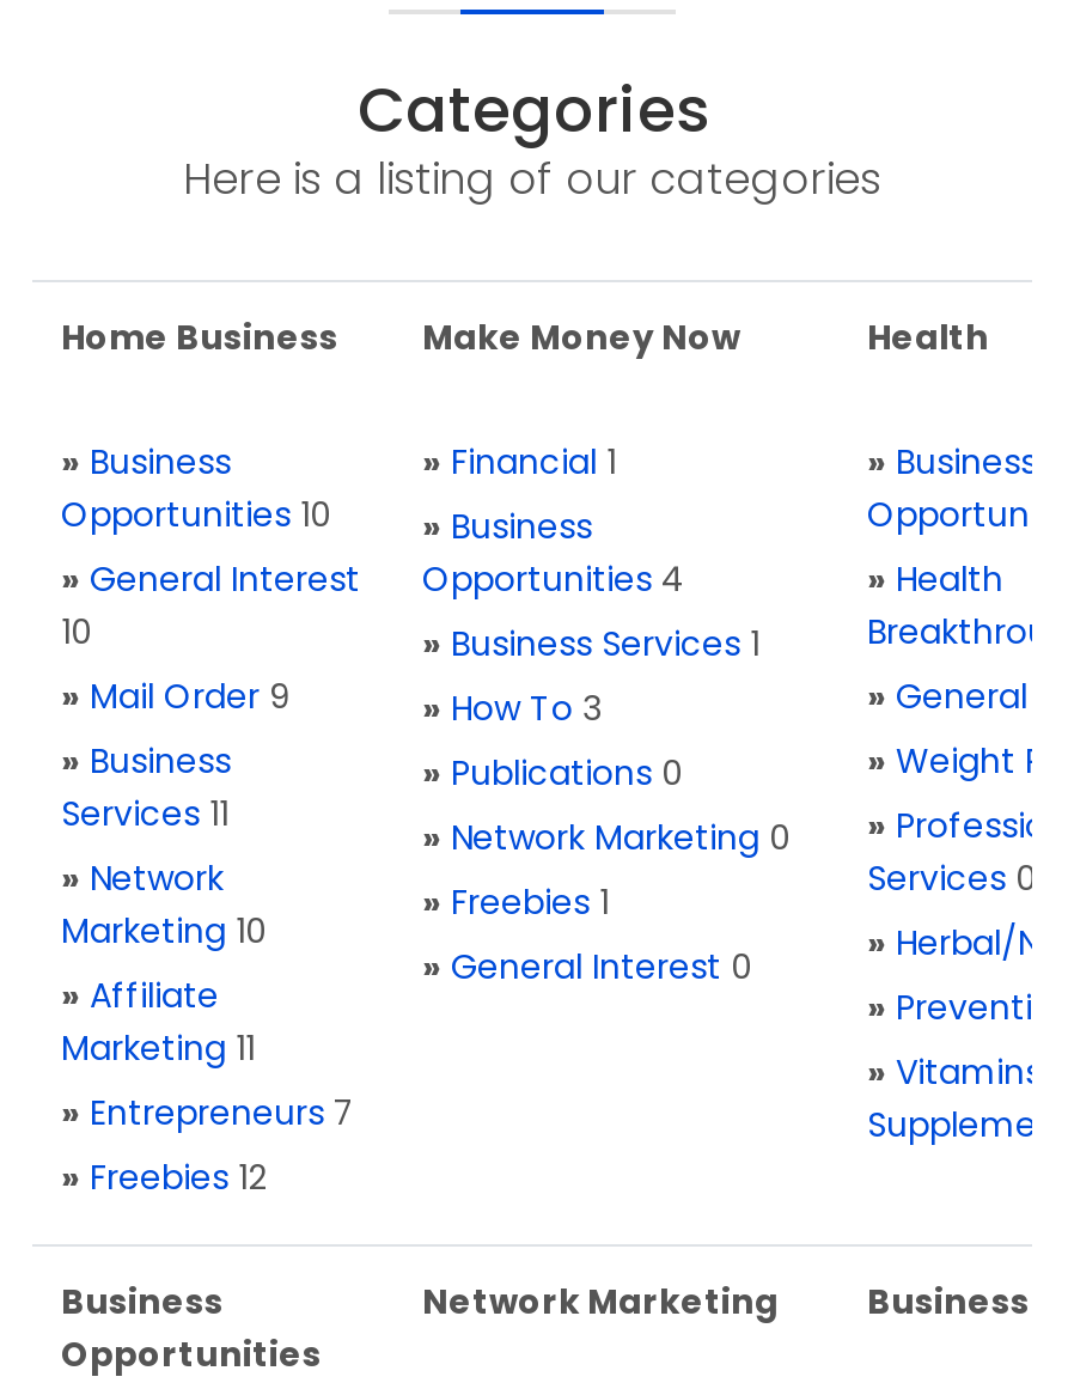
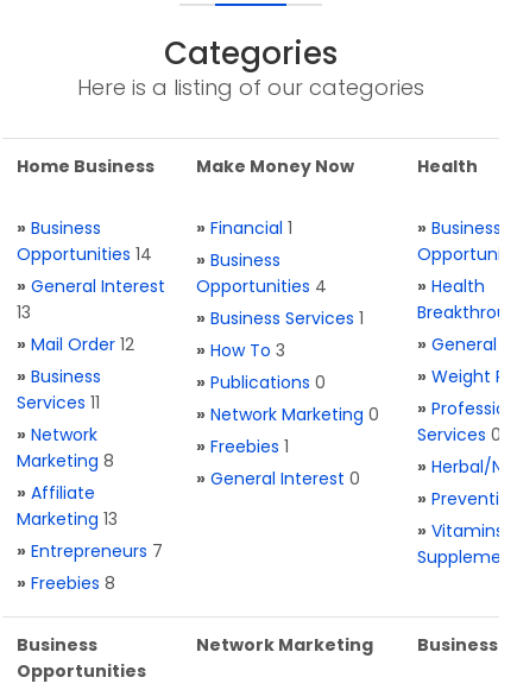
[61,491,331,538] Opportunities 10 -> [17,242,152,266] Opportunities 14
[61,608,92,656] 10 -> [17,300,31,324] 13
[61,672,291,720] » Mail Order 9 -> [17,333,134,356] » Mail Order 12
[61,907,267,955] Marketing 10 -> [17,449,114,473] Marketing 8
[61,1024,255,1072] Marketing 11 -> [17,507,118,531] Marketing 13
[61,1153,267,1201] » Freebies 12 -> [17,571,115,595] » Freebies 8

